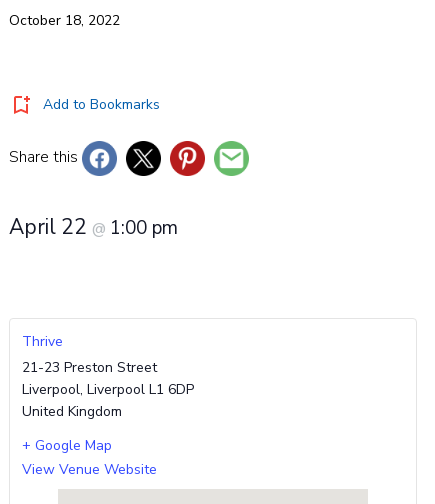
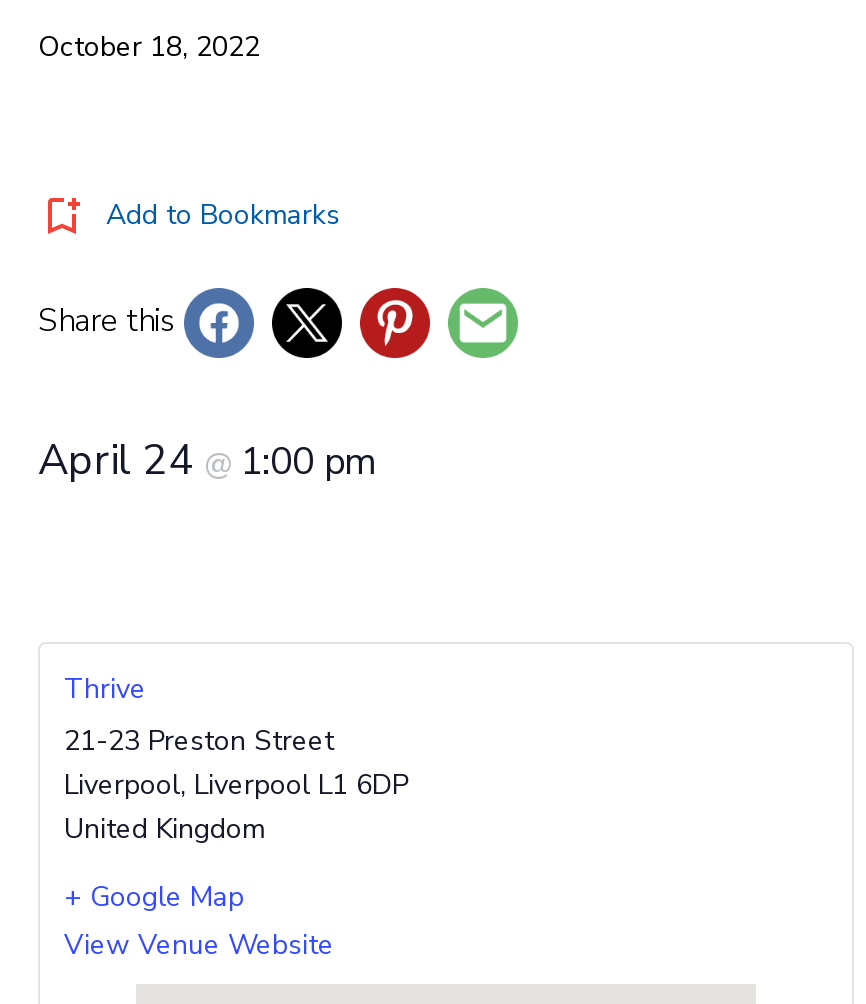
[9,212,178,240] April 22 @ 1:00 pm -> [38,431,376,487] April 24 @ 1:00 pm

